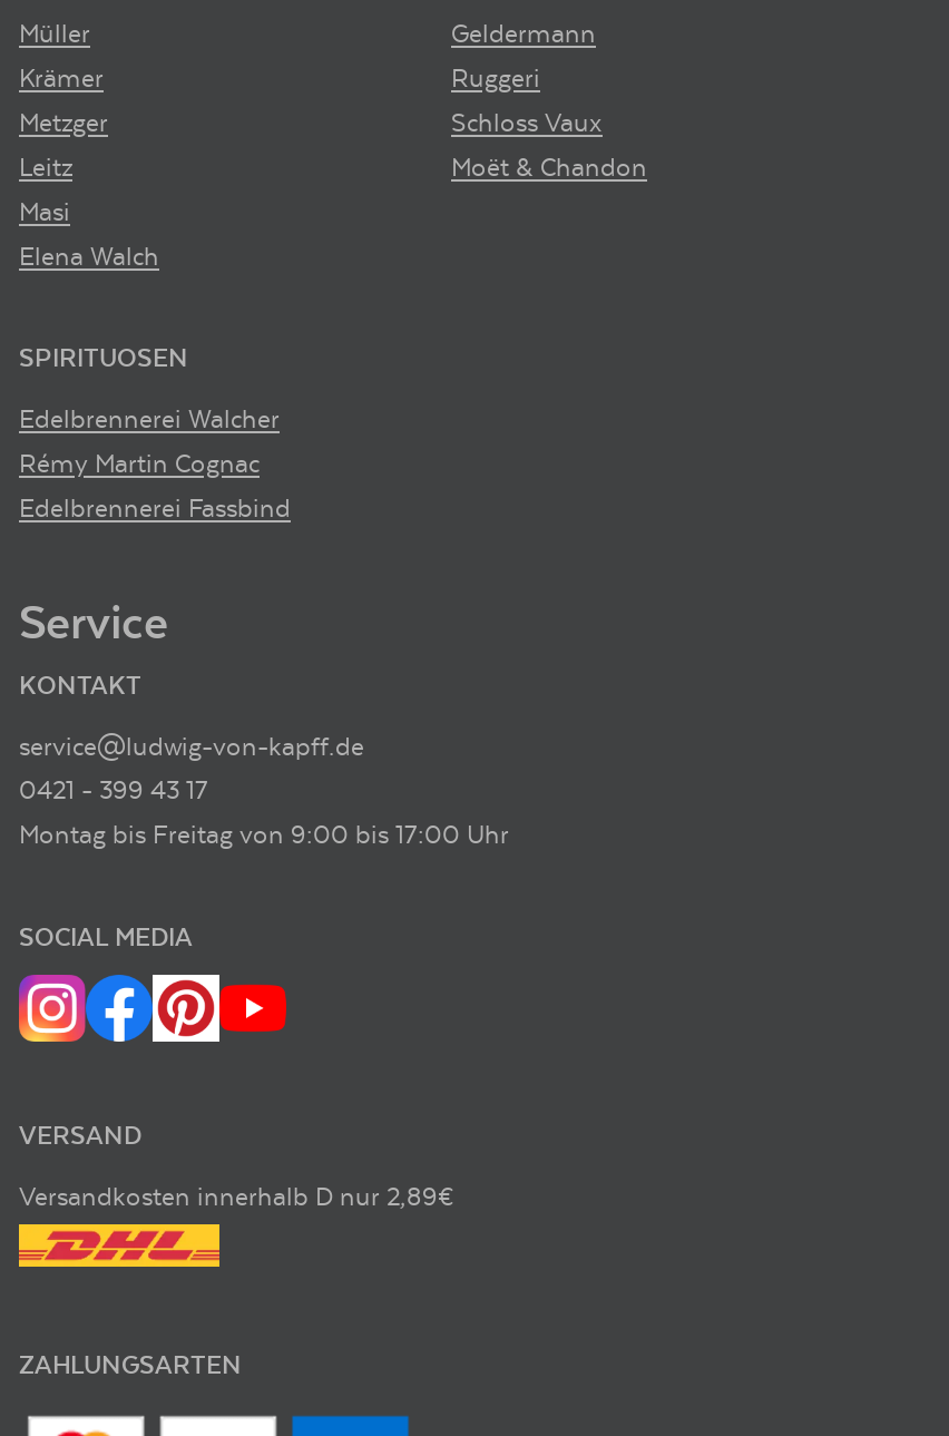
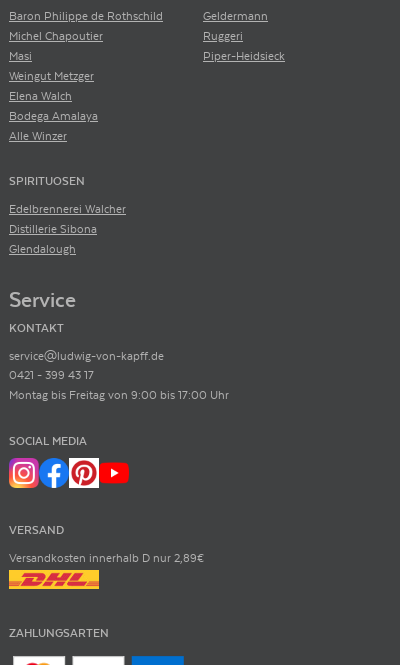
[19,17,108,182] Müller | Krämer | Metzger | Leitz -> [9,8,163,42] Baron Philippe de Rothschild | Michel Chapoutier
[451,106,647,182] Schloss Vaux | Moët & Chandon -> [203,48,285,62] Piper-Heidsieck
moved [19,195,70,226] -> [9,48,32,62]: Masi
none -> [9,68,94,82] Weingut Metzger
moved [19,240,159,271] -> [9,88,72,102]: Elena Walch
none -> [9,108,98,142] Bodega Amalaya | Alle Winzer
[19,447,291,522] Rémy Martin Cognac | Edelbrennerei Fassbind -> [9,221,97,255] Distillerie Sibona | Glendalough

